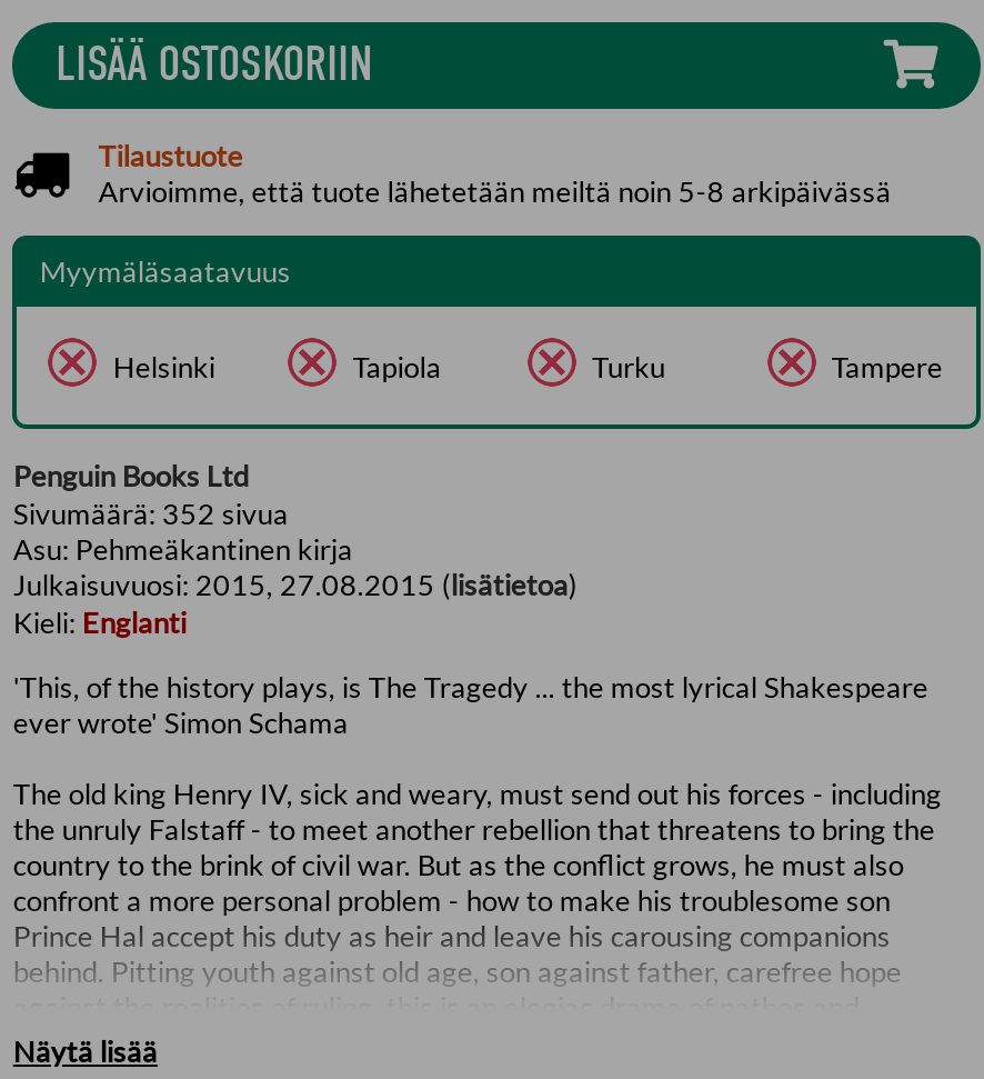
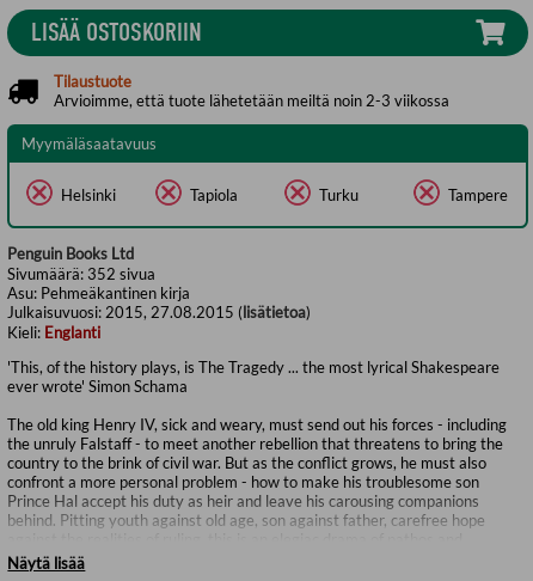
[98,172,891,208] Arvioimme, että tuote lähetetään meiltä noin 5-8 arkipäivässä -> [54,90,449,110] Arvioimme, että tuote lähetetään meiltä noin 2-3 viikossa

